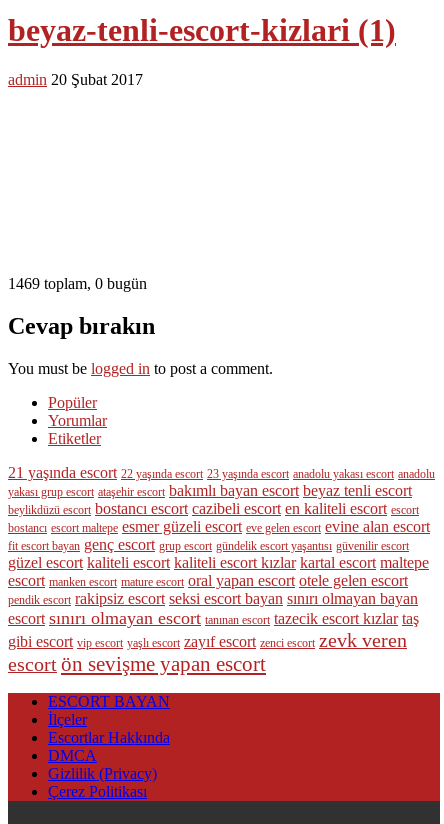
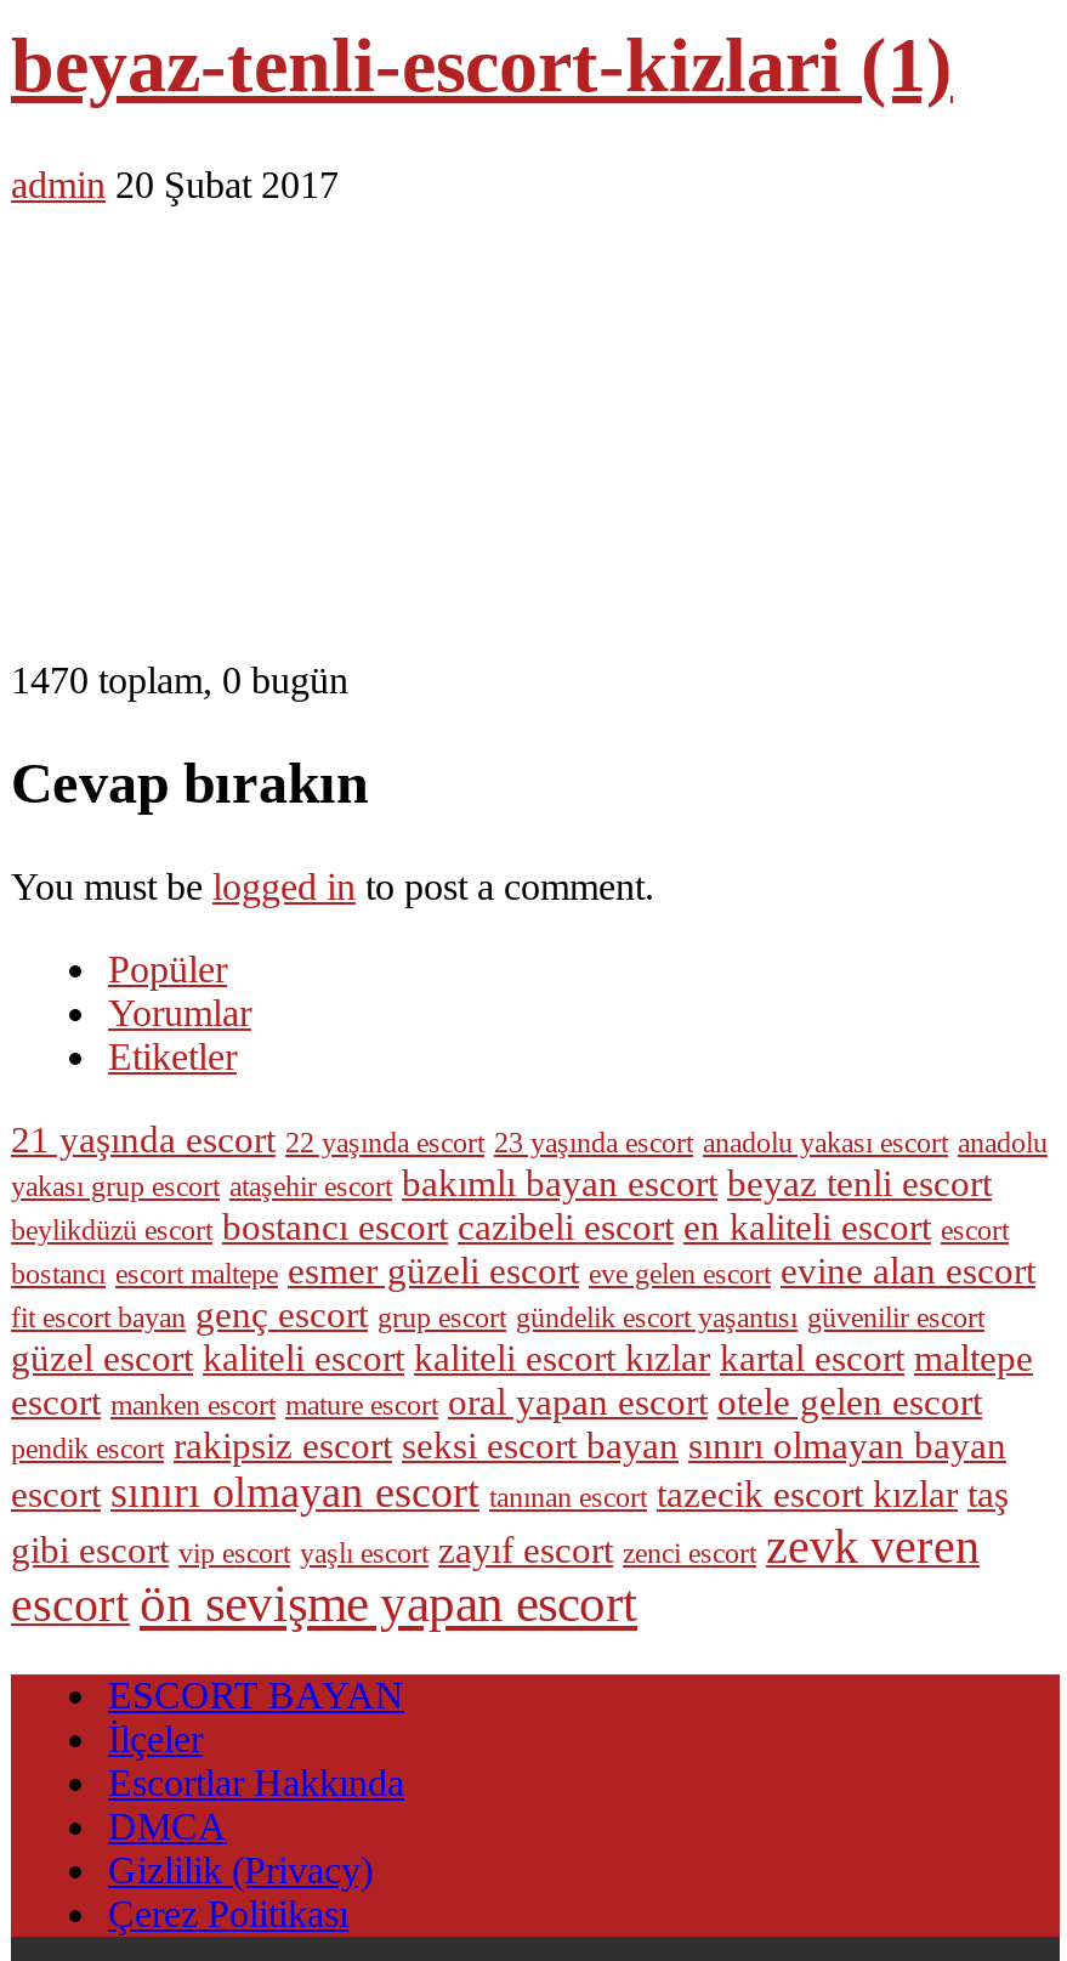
[8,275,147,292] 1469 toplam, 0 bugün -> [11,659,348,700] 1470 toplam, 0 bugün

